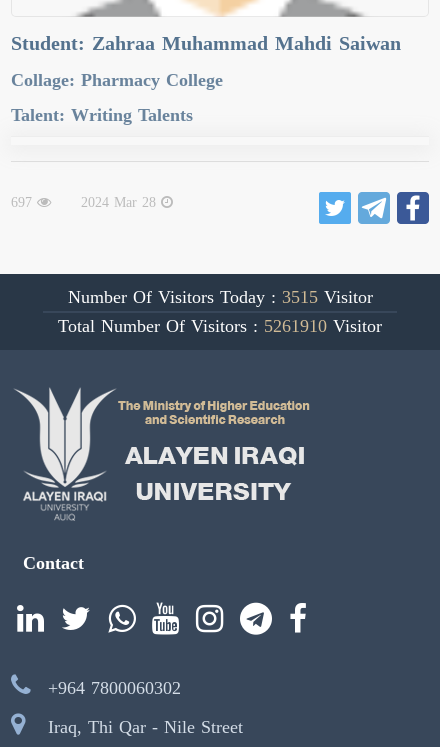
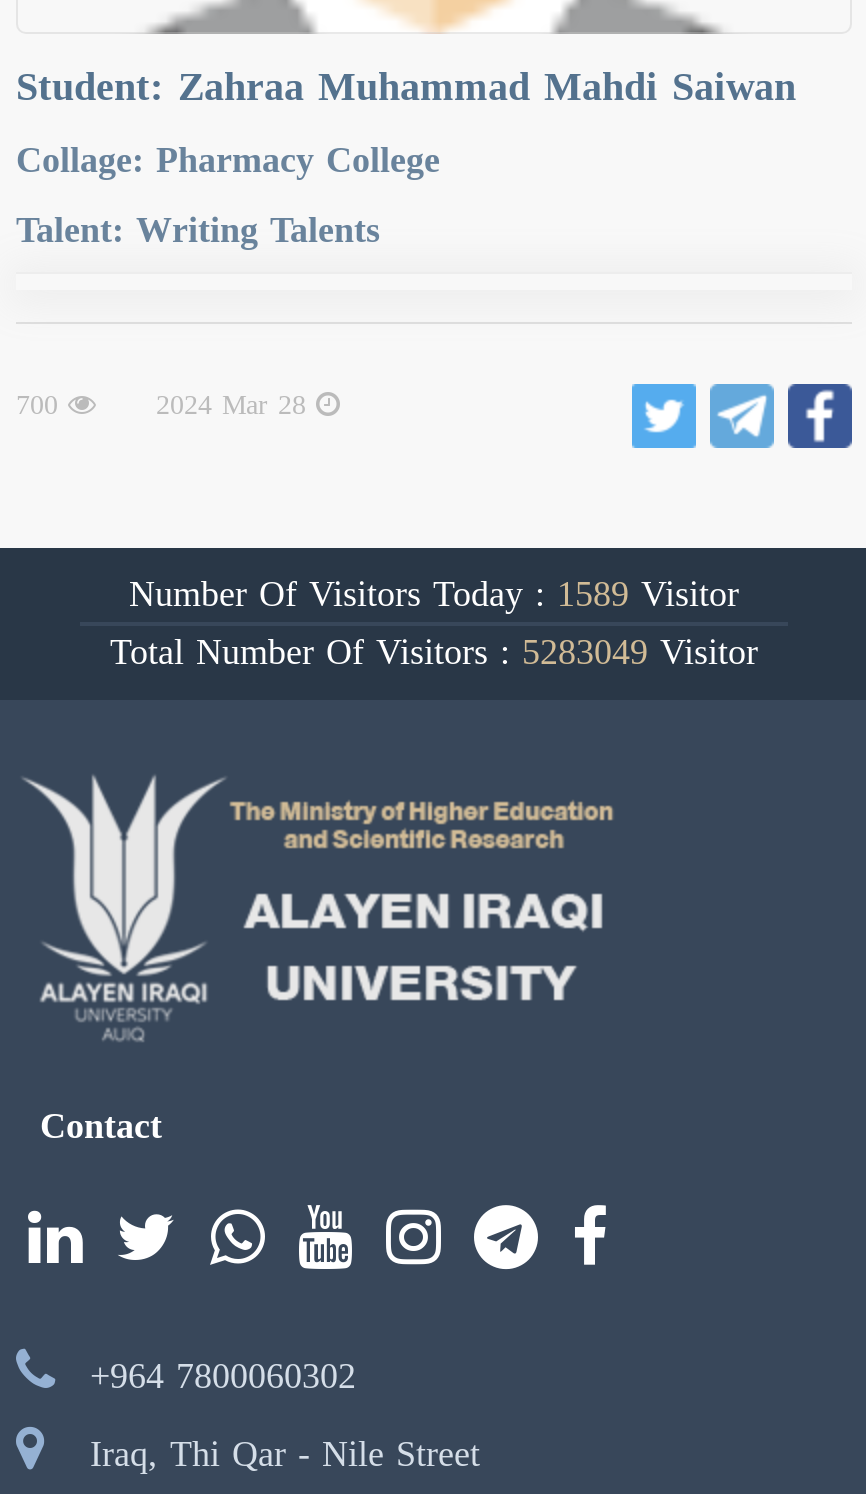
[11,189,161,216] 697 2024 Mar 28 -> [16,377,316,431] 700 2024 Mar 28
[67,280,372,314] Number Of Visitors Today : 3515 Visitor -> [129,561,739,629] Number Of Visitors Today : 1589 Visitor
[58,309,382,343] Total Number Of Visitors : 5261910 Visitor -> [110,619,758,687] Total Number Of Visitors : 5283049 Visitor

